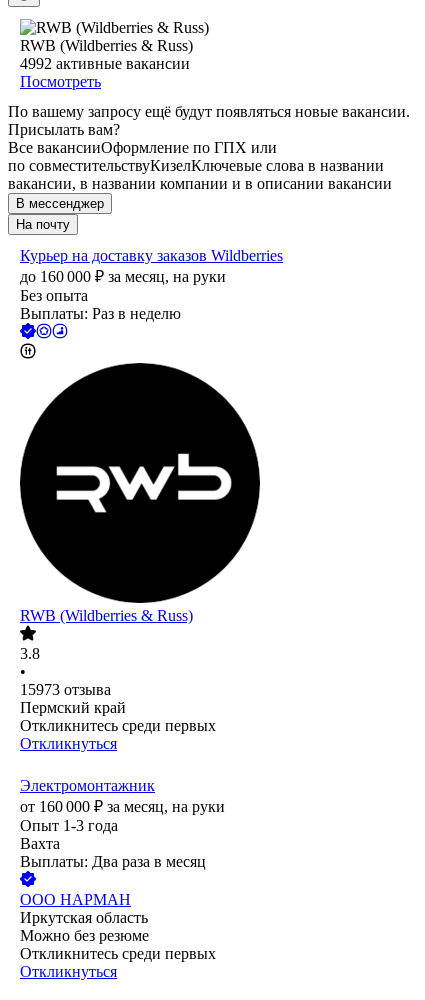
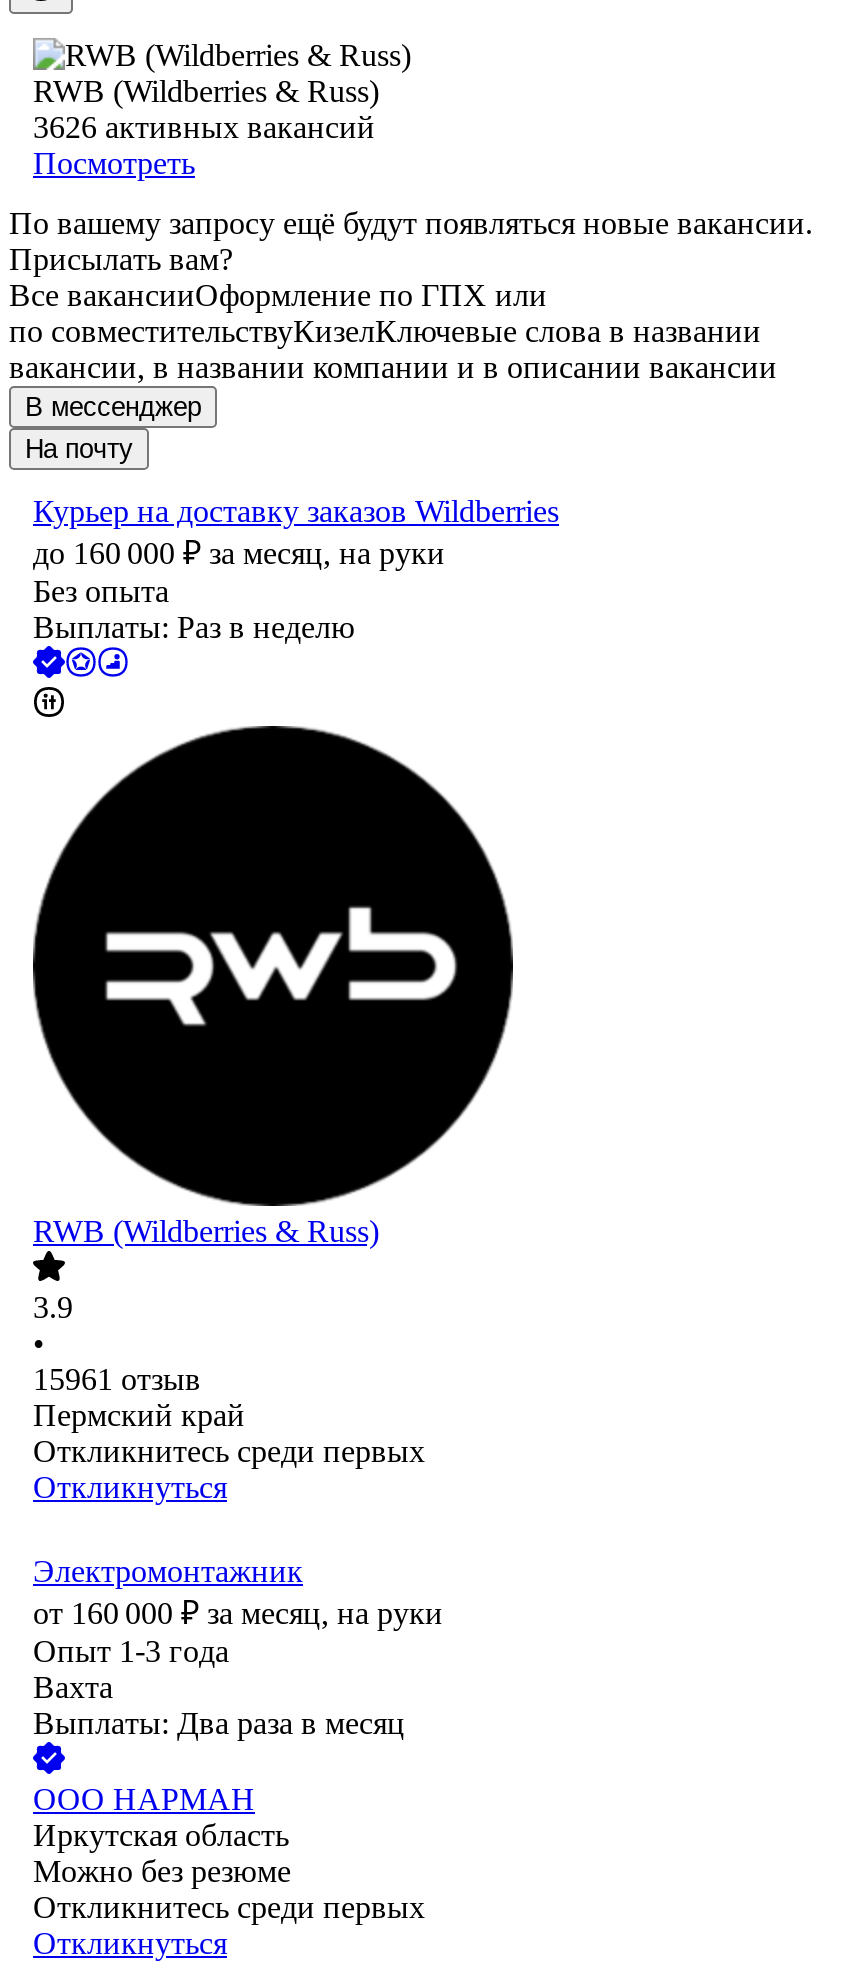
[20,55,190,72] 4992 активные вакансии -> [33,111,375,145] 3626 активных вакансий
[20,645,40,662] 3.8 -> [33,1291,73,1325] 3.9
[20,681,111,698] 15973 отзыва -> [33,1363,201,1397] 15961 отзыв

